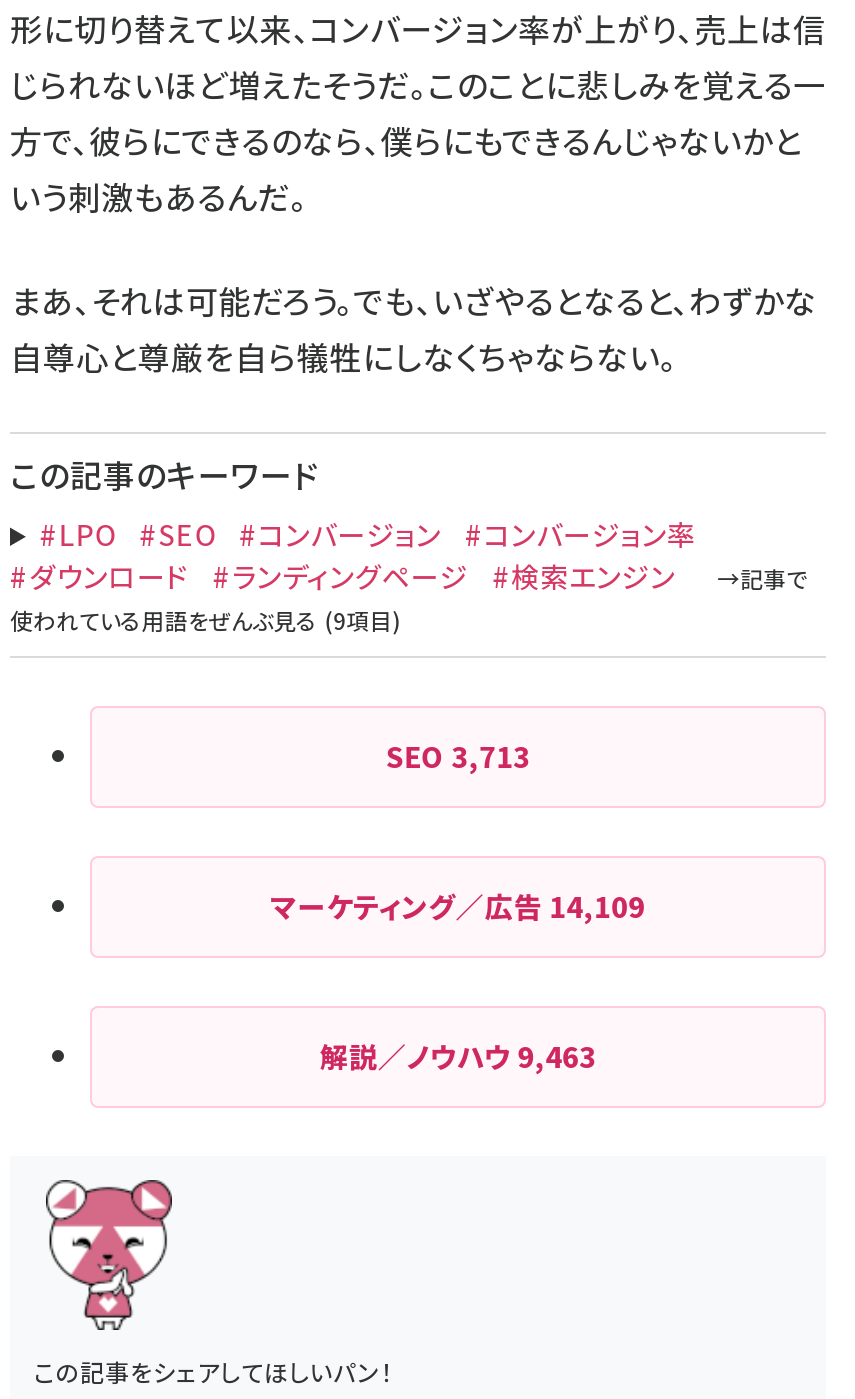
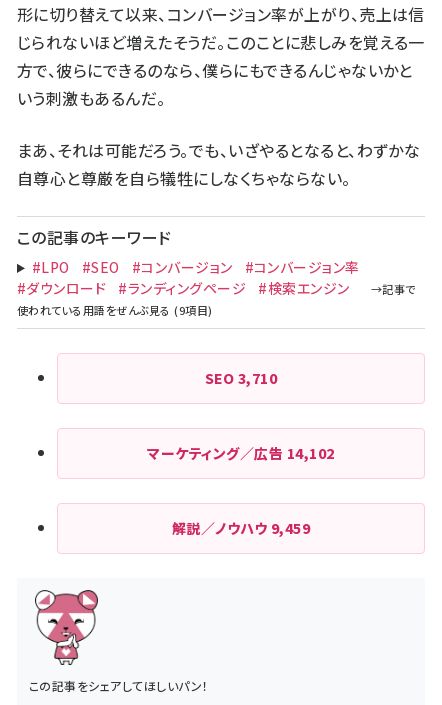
[386,736,530,776] SEO 3,713 -> [205,368,277,388] SEO 3,710
[271,886,645,926] マーケティング／広告14,109 -> [147,443,335,463] マーケティング／広告14,102
[320,1036,596,1076] 解説／ノウハウ9,463 -> [172,518,310,538] 解説／ノウハウ9,459

